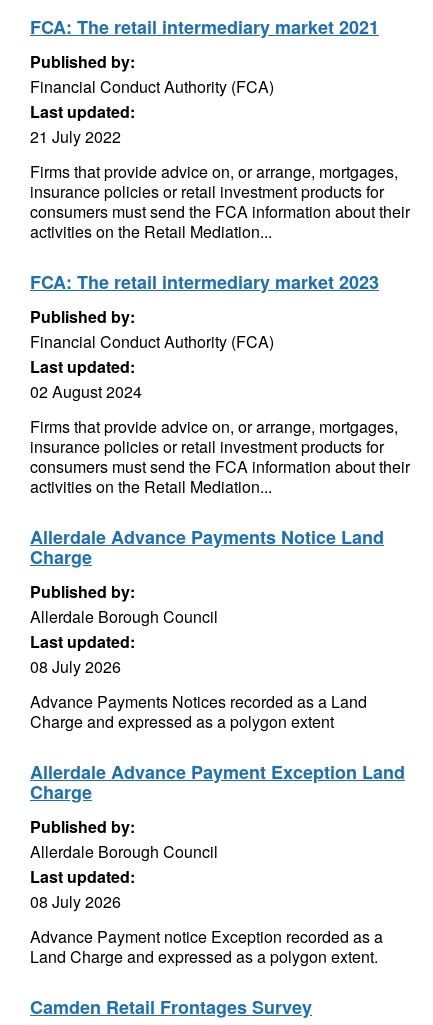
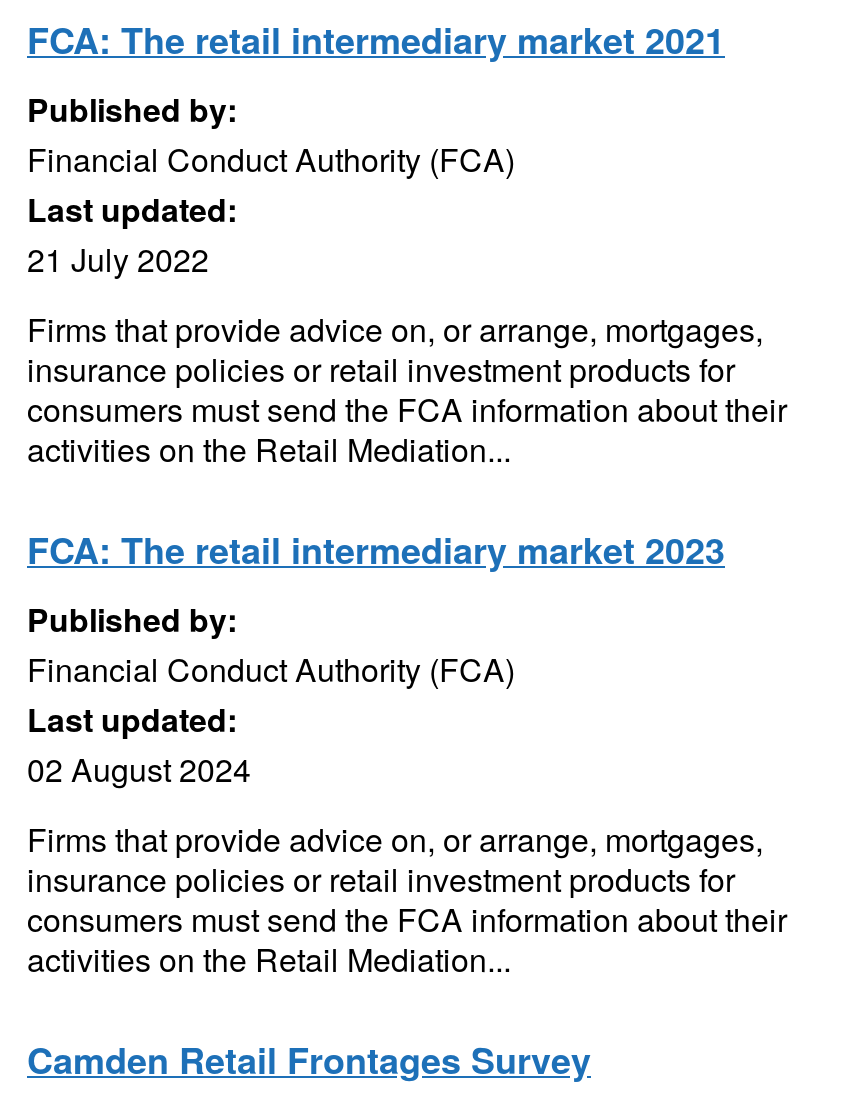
[30,524,405,968] Allerdale Advance Payments Notice Land | Charge | Published by: | Allerdale Borough Council | Last updated: | 08 July 2026 | Advance Payments Notices recorded as a Land | Charge and expressed as a polygon extent | Allerdale Advance Payment Exception Land | Charge | Published by: | Allerdale Borough Council | Last updated: | 08 July 2026 | Advance Payment notice Exception recorded as a | Land Charge and expressed as a polygon extent. -> none

